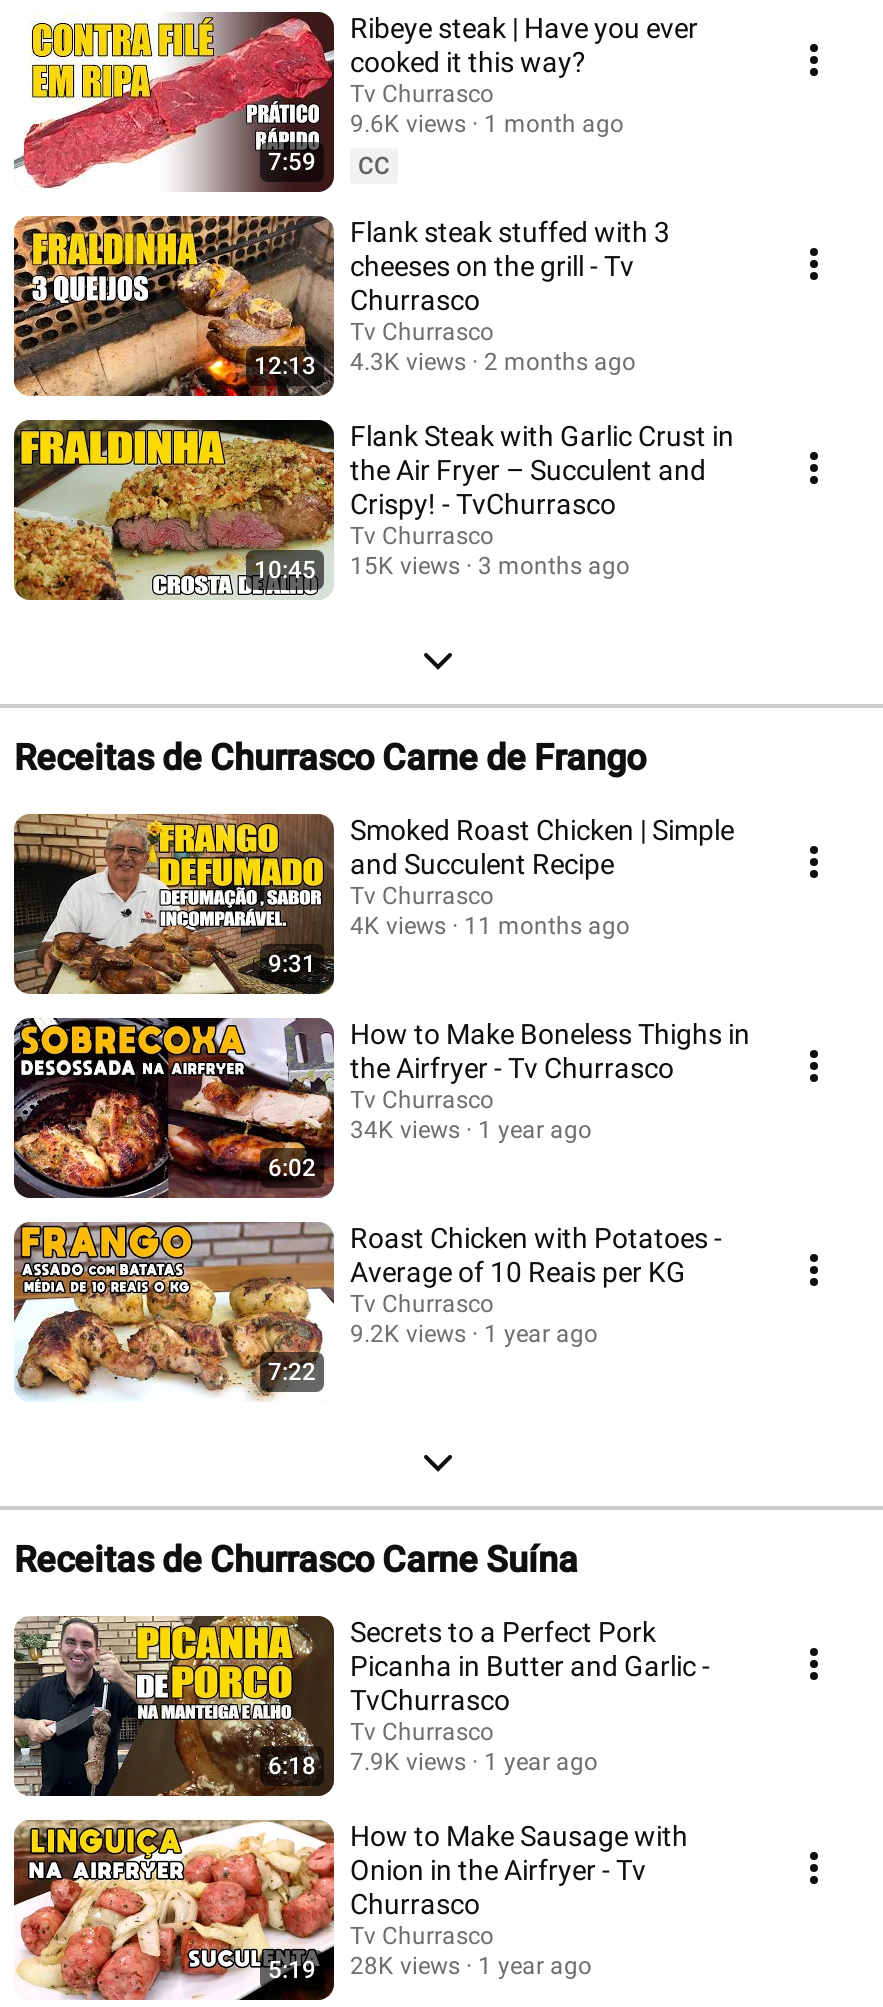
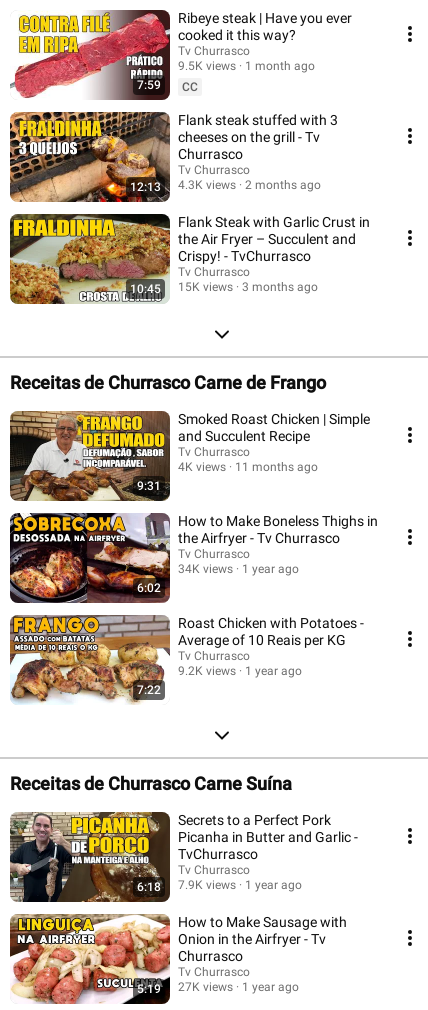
[350,109,624,137] 9.6K views 1 month ago -> [178,58,315,72] 9.5K views 1 month ago
[268,1951,592,1983] 5:19 28K views 1 year ago -> [137,979,299,995] 5:19 27K views 1 year ago

